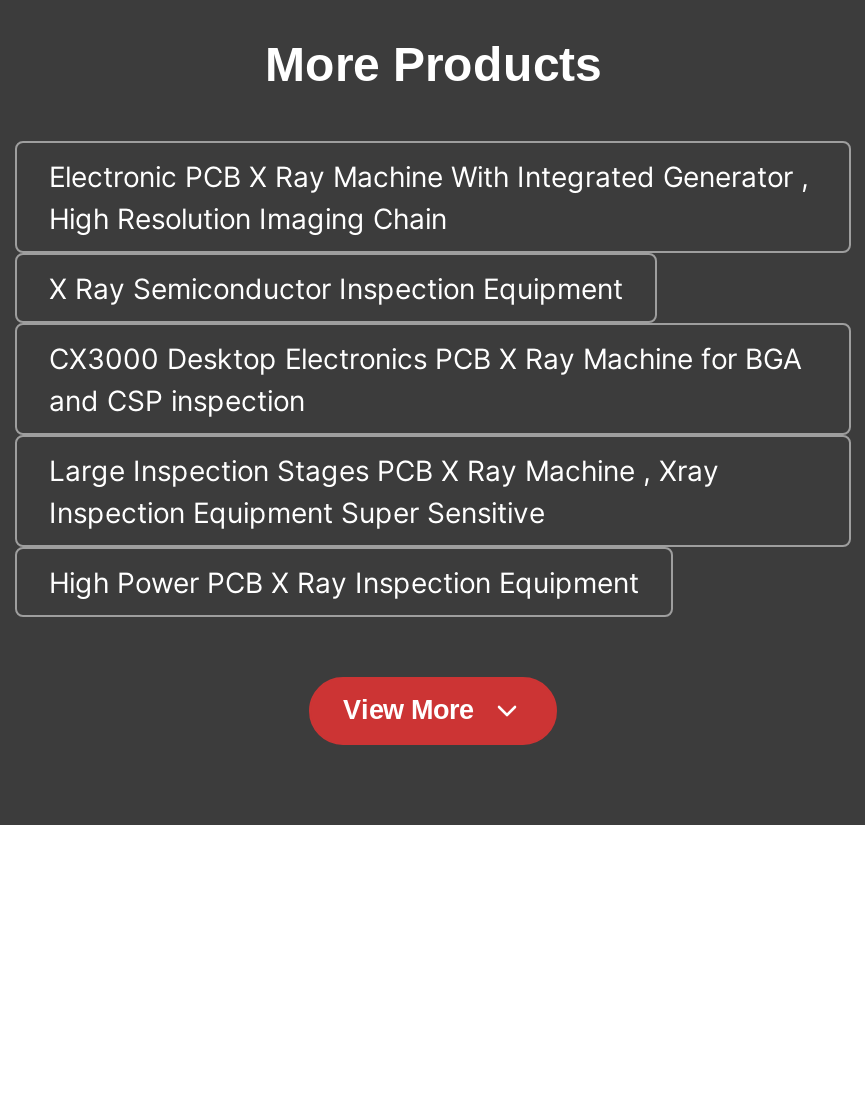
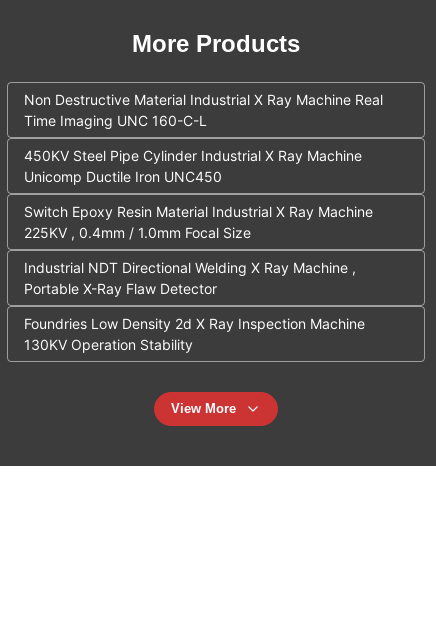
[49,158,809,234] Electronic PCB X Ray Machine With Integrated Generator , | High Resolution Imaging Chain -> [24,90,383,128] Non Destructive Material Industrial X Ray Machine Real | Time Imaging UNC 160-C-L
[49,270,623,304] X Ray Semiconductor Inspection Equipment -> [24,146,362,184] 450KV Steel Pipe Cylinder Industrial X Ray Machine | Unicomp Ductile Iron UNC450
[49,340,801,416] CX3000 Desktop Electronics PCB X Ray Machine for BGA | and CSP inspection -> [24,202,373,240] Switch Epoxy Resin Material Industrial X Ray Machine | 225KV , 0.4mm / 1.0mm Focal Size
[49,452,719,528] Large Inspection Stages PCB X Ray Machine , Xray | Inspection Equipment Super Sensitive -> [24,258,356,296] Industrial NDT Directional Welding X Ray Machine , | Portable X-Ray Flaw Detector
[49,564,639,598] High Power PCB X Ray Inspection Equipment -> [24,314,365,352] Foundries Low Density 2d X Ray Inspection Machine | 130KV Operation Stability

